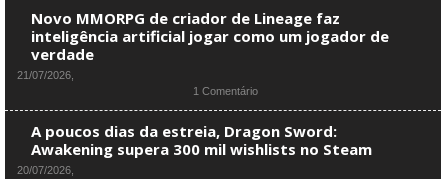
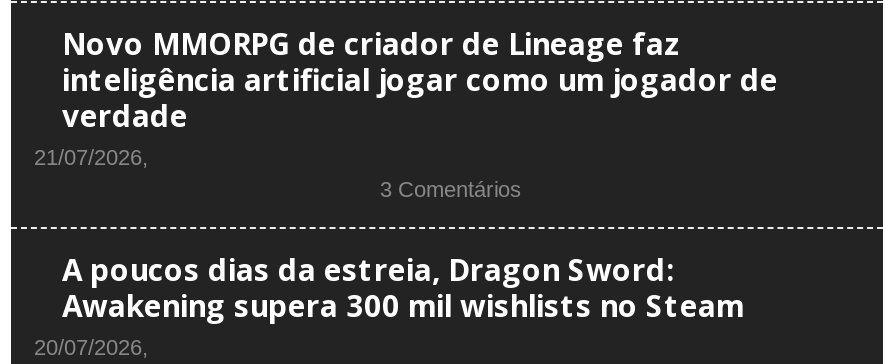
[192,85,257,97] 1 Comentário -> [380,177,522,201] 3 Comentários

